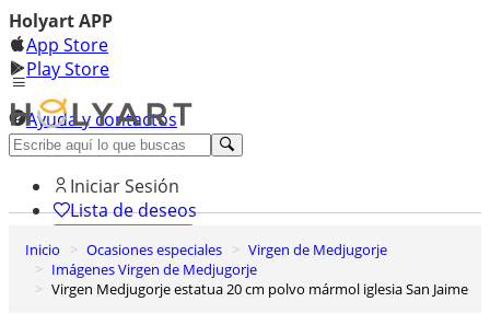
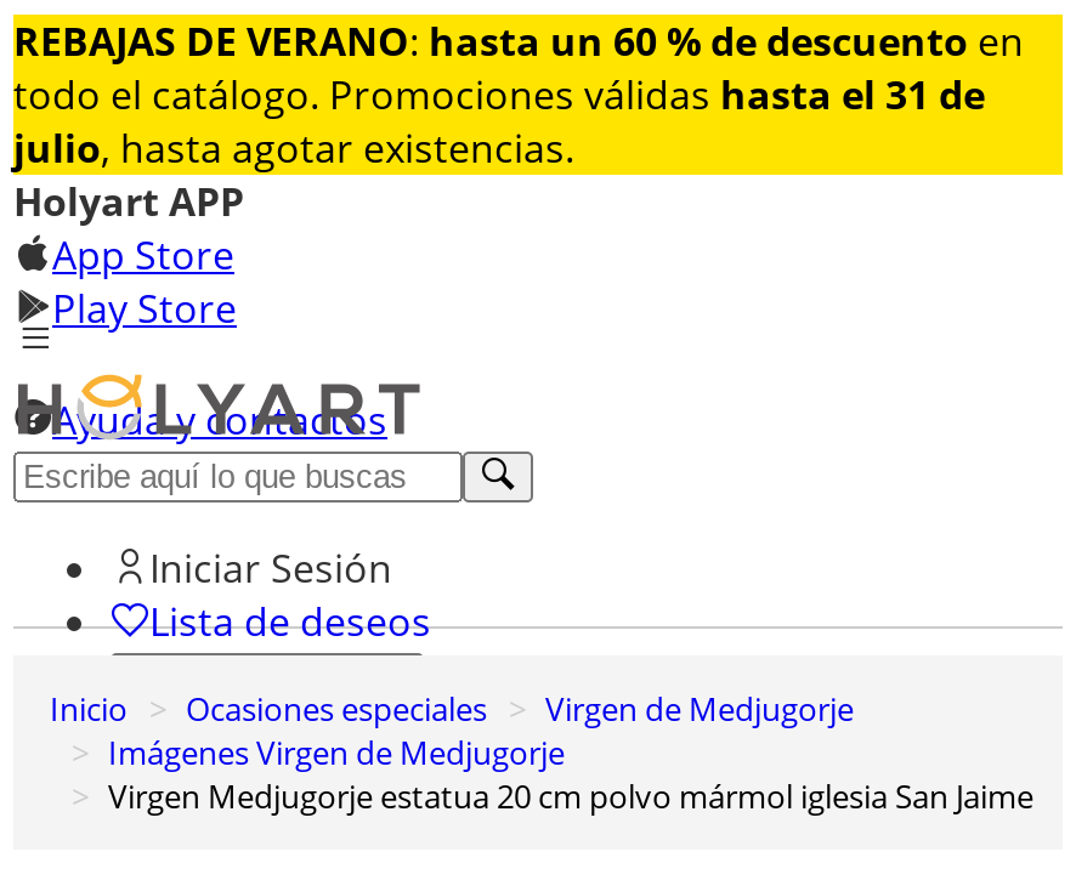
none -> [13,12,1065,177] [image] | REBAJAS DE VERANO: hasta un 60 % de descuento en | todo el catálogo. Promociones válidas hasta el 31 de | julio, hasta agotar existencias.

